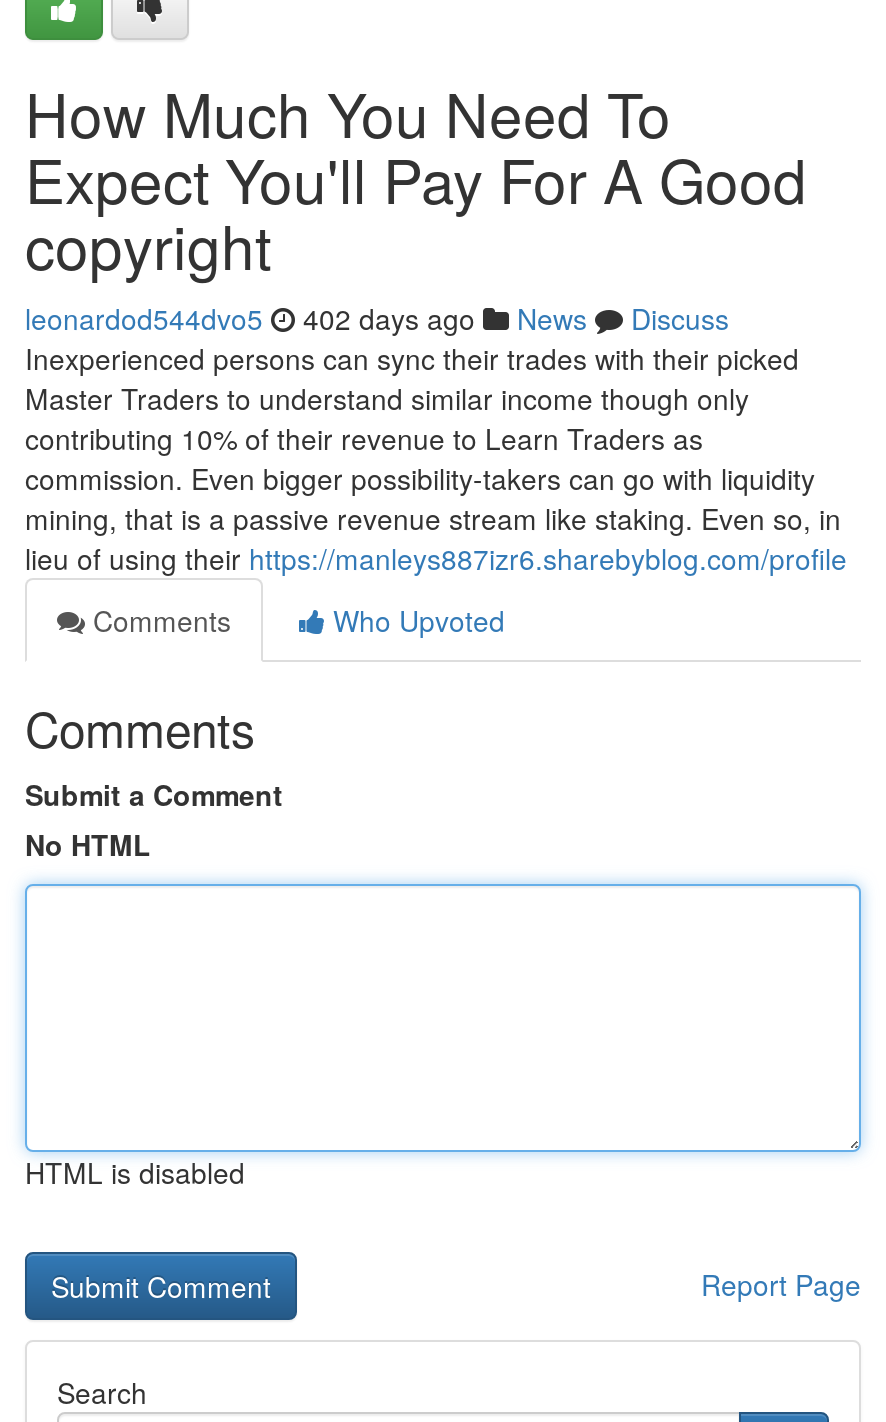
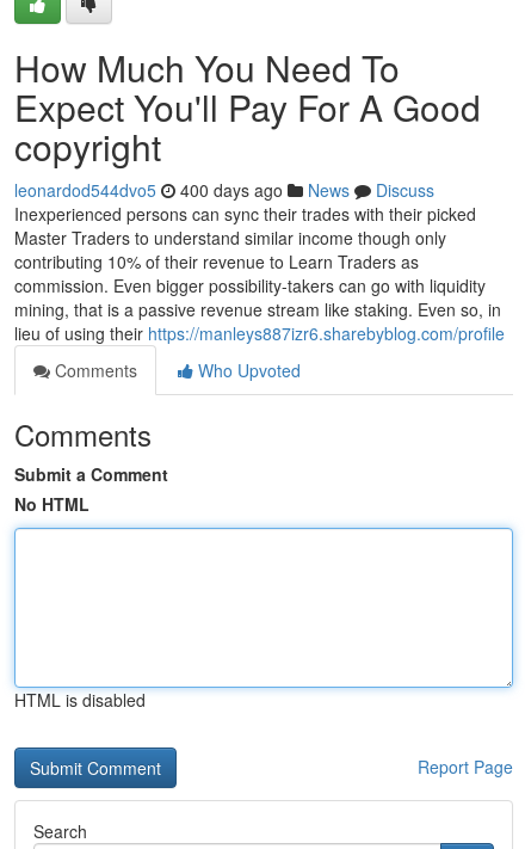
[25,298,729,338] leonardod544dvo5 402 days ago News Discuss -> [14,178,434,202] leonardod544dvo5 400 days ago News Discuss

